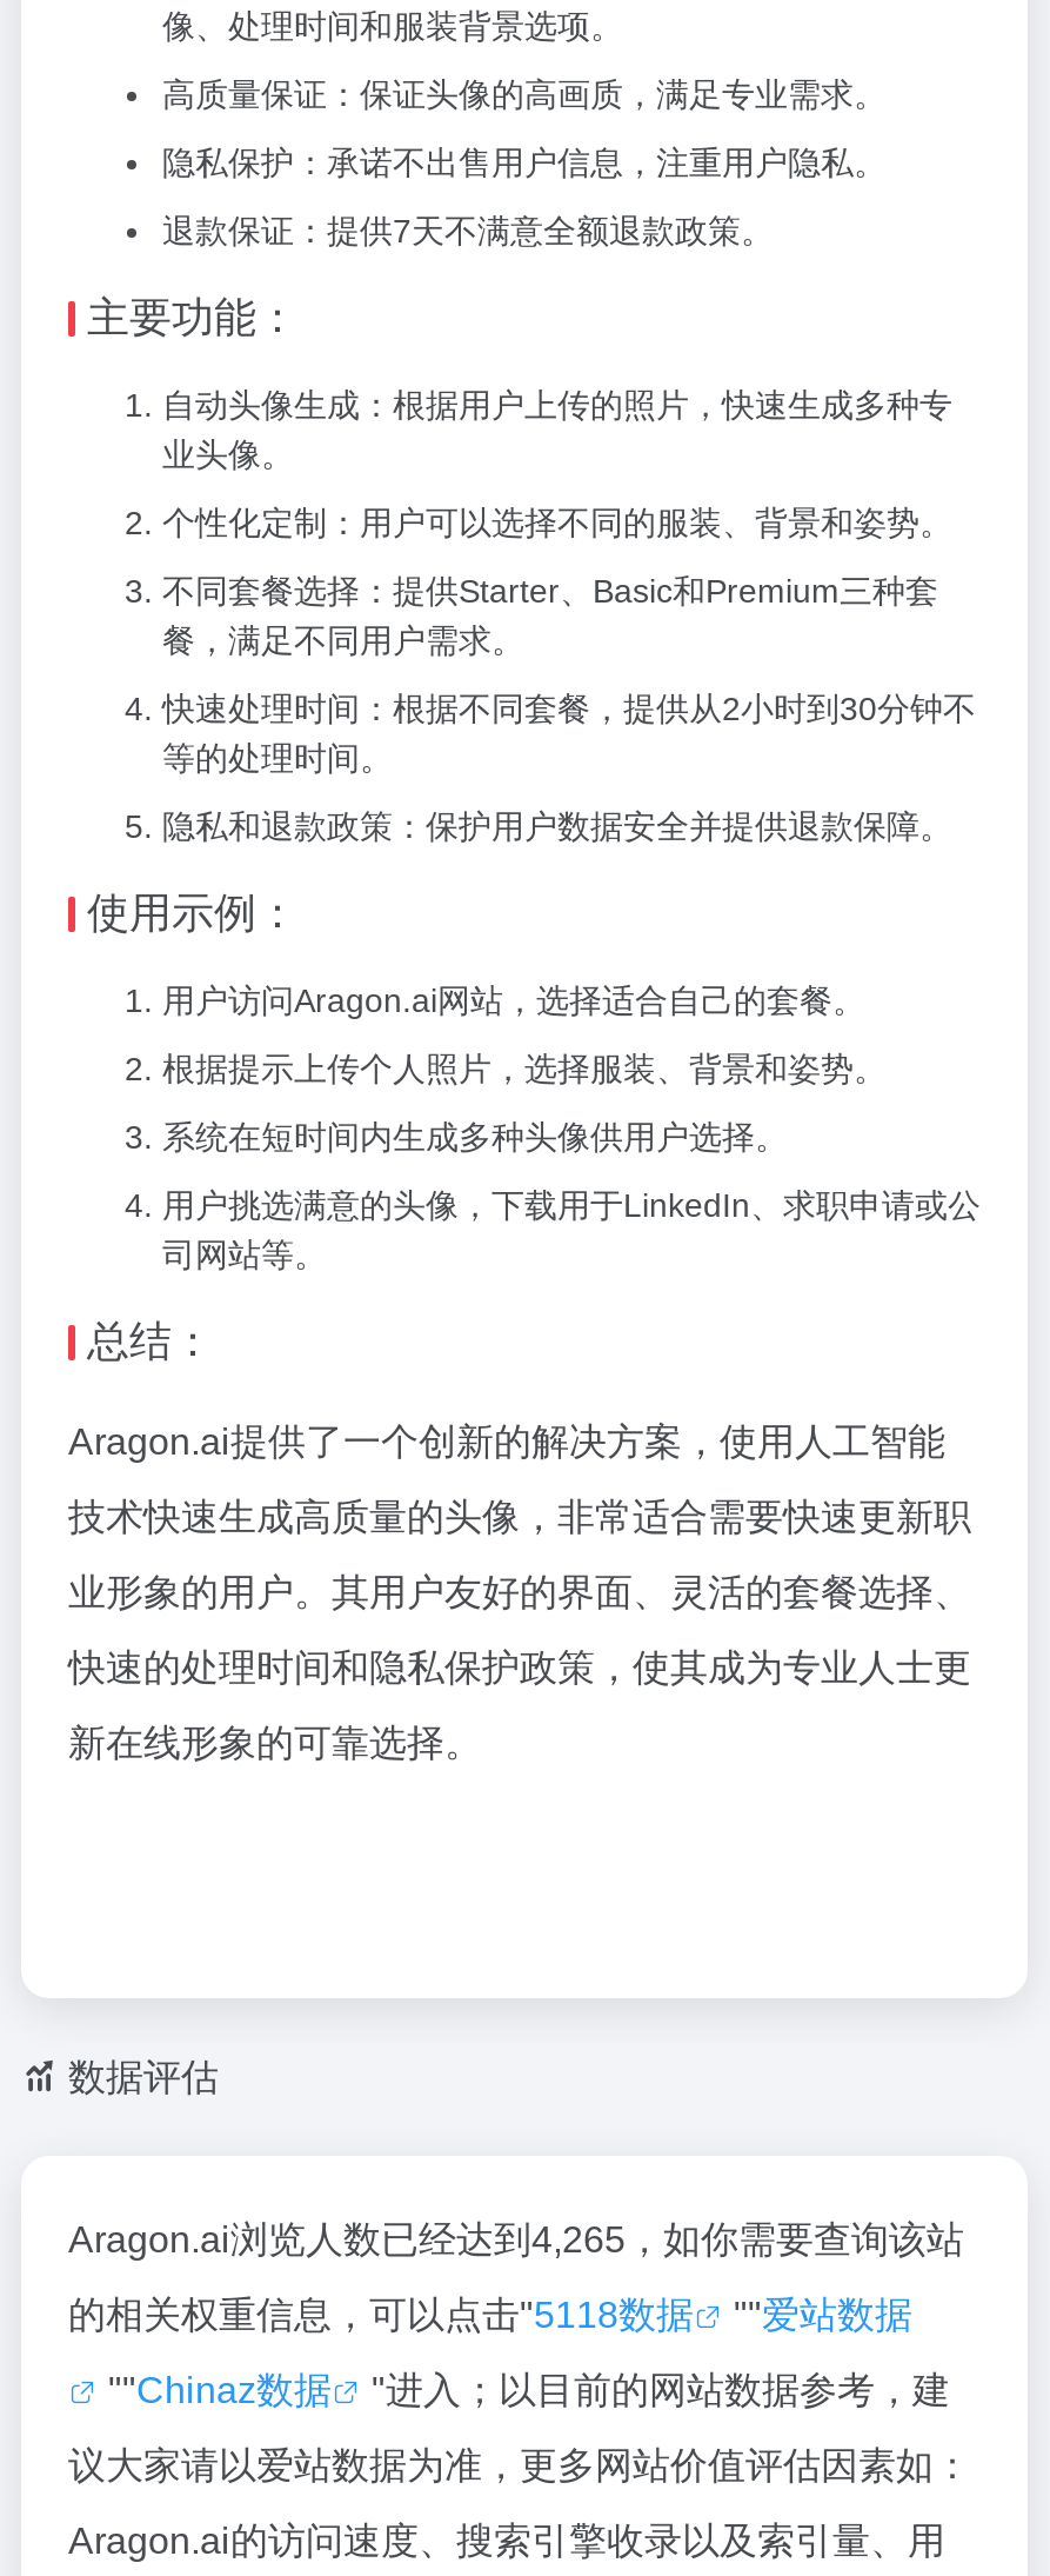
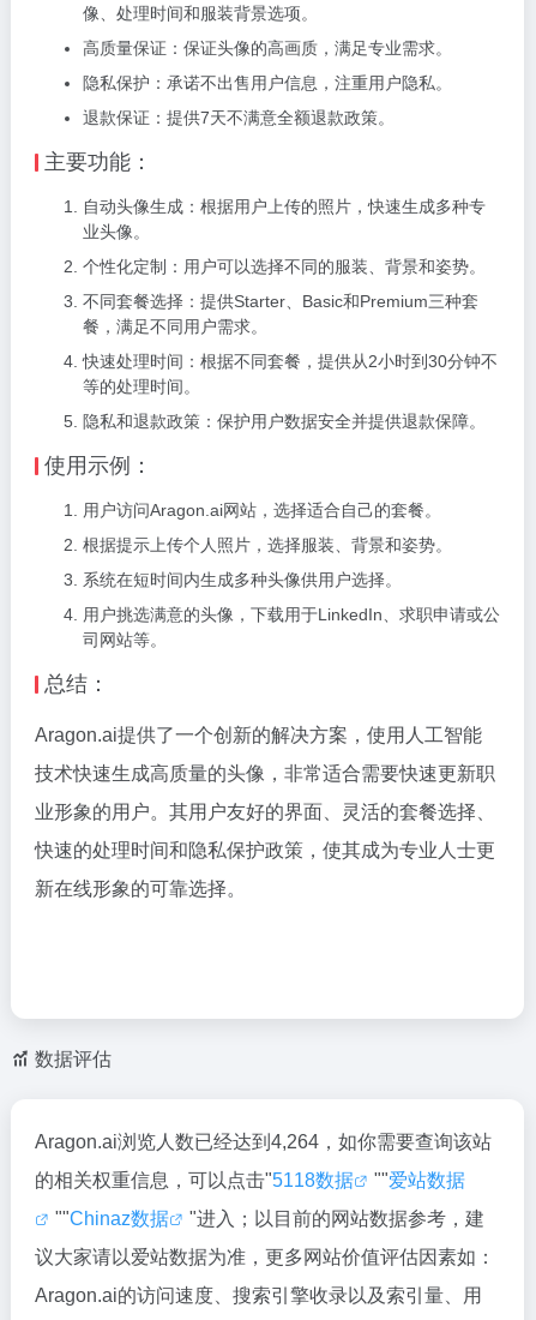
[68,2219,964,2259] Aragon.ai浏览人数已经达到4,265，如你需要查询该站 -> [35,1132,492,1152] Aragon.ai浏览人数已经达到4,264，如你需要查询该站

